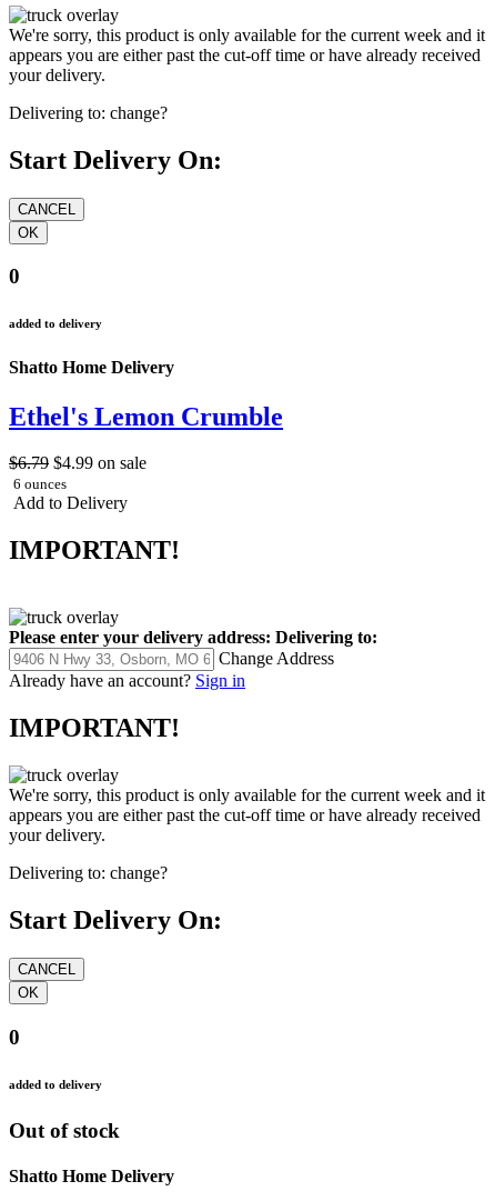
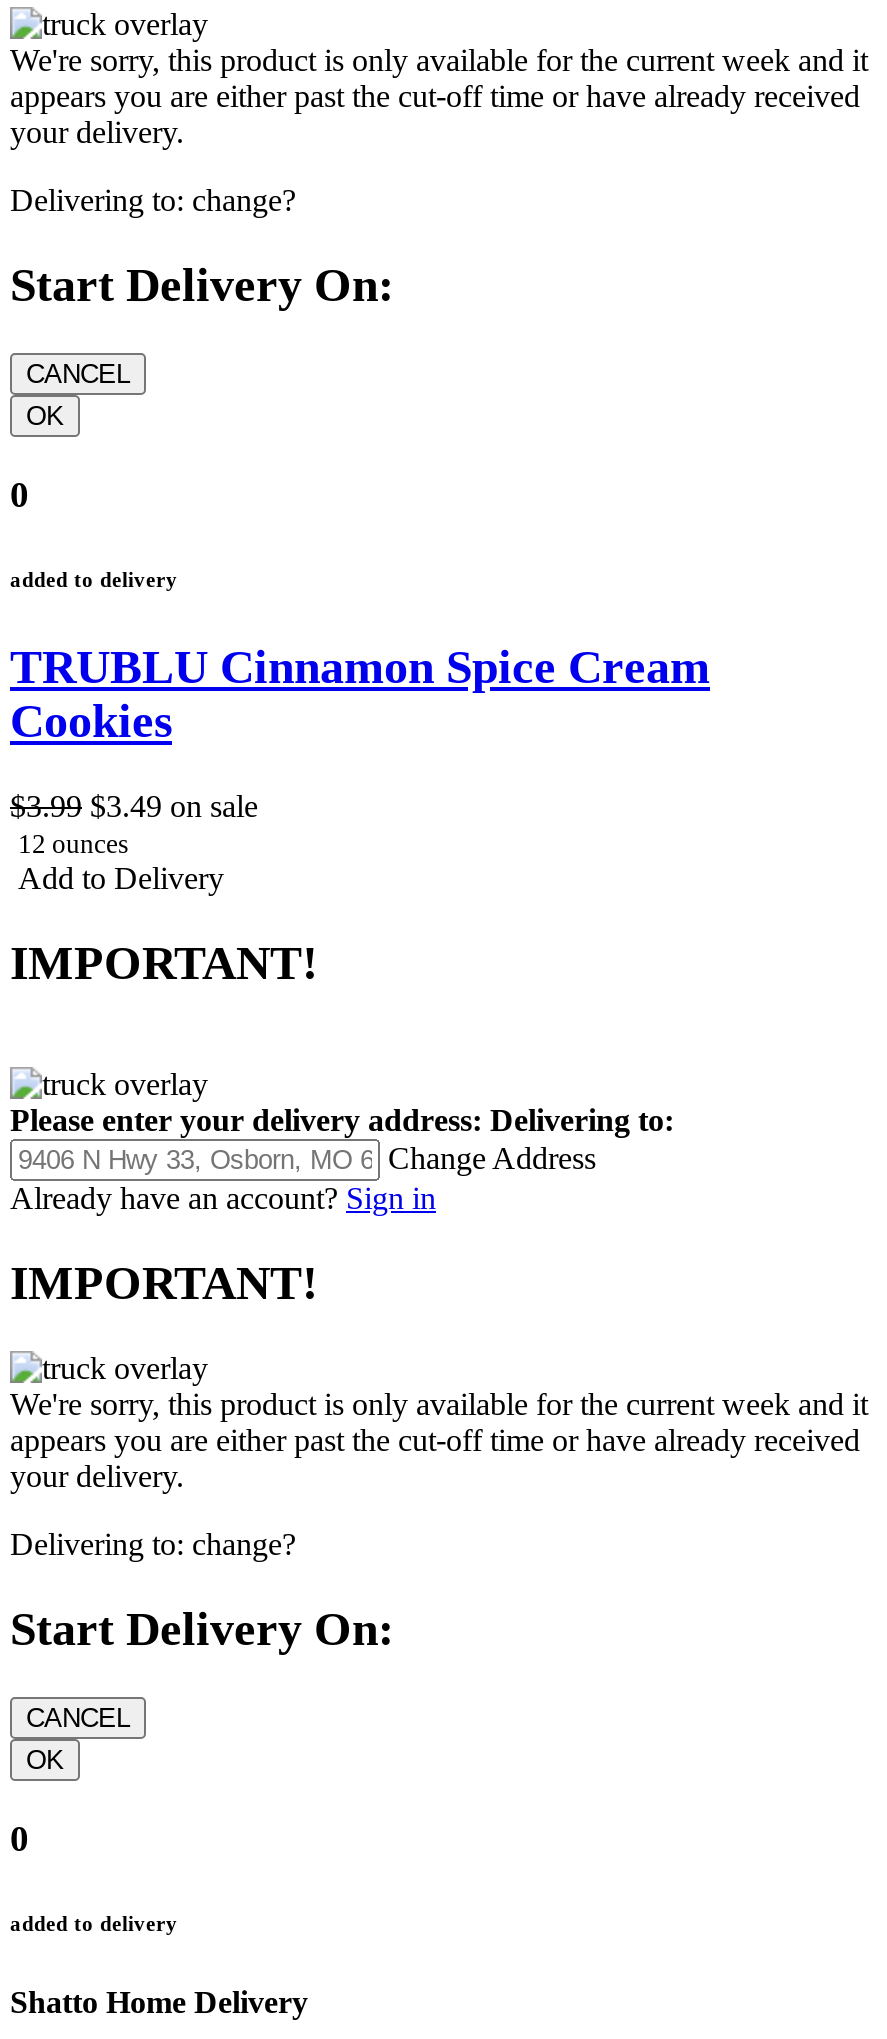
[9,358,283,493] Shatto Home Delivery | Ethel's Lemon Crumble | $6.79 $4.99 on sale | 6 ounces -> [10,641,710,859] TRUBLU Cinnamon Spice Cream | Cookies | $3.99 $3.49 on sale | 12 ounces
[9,1118,120,1142] Out of stock -> none

